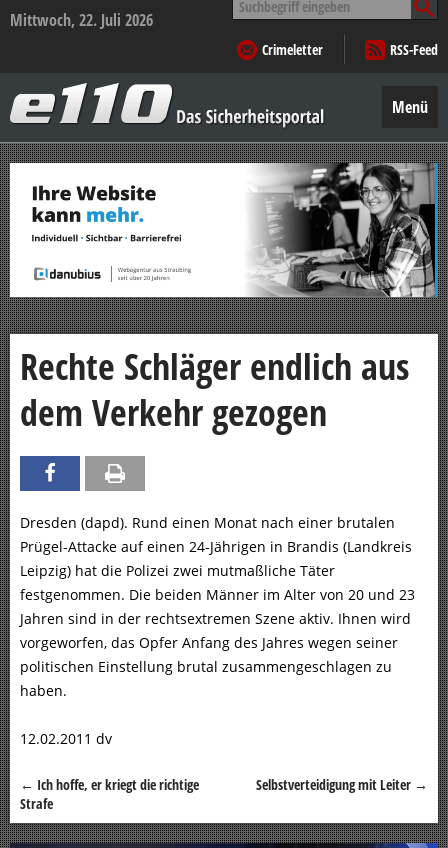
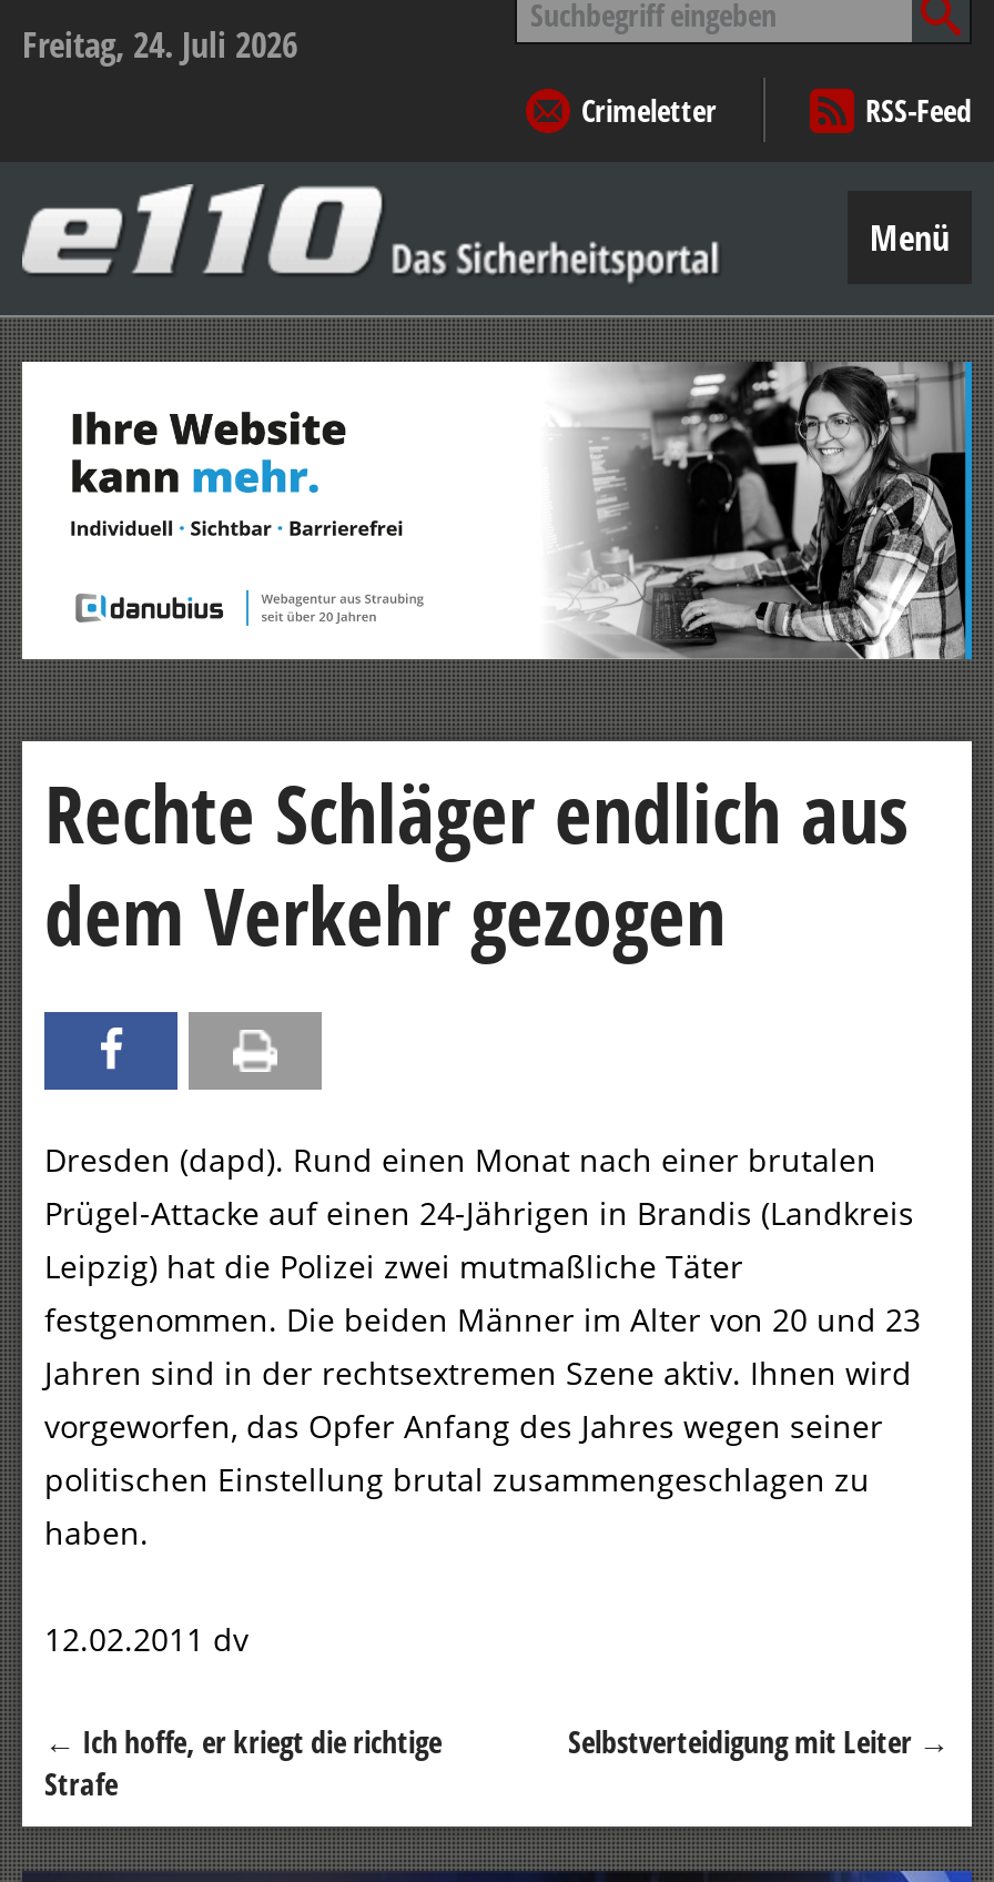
[10,9,153,31] Mittwoch, 22. Juli 2026 -> [22,20,297,69] Freitag, 24. Juli 2026

